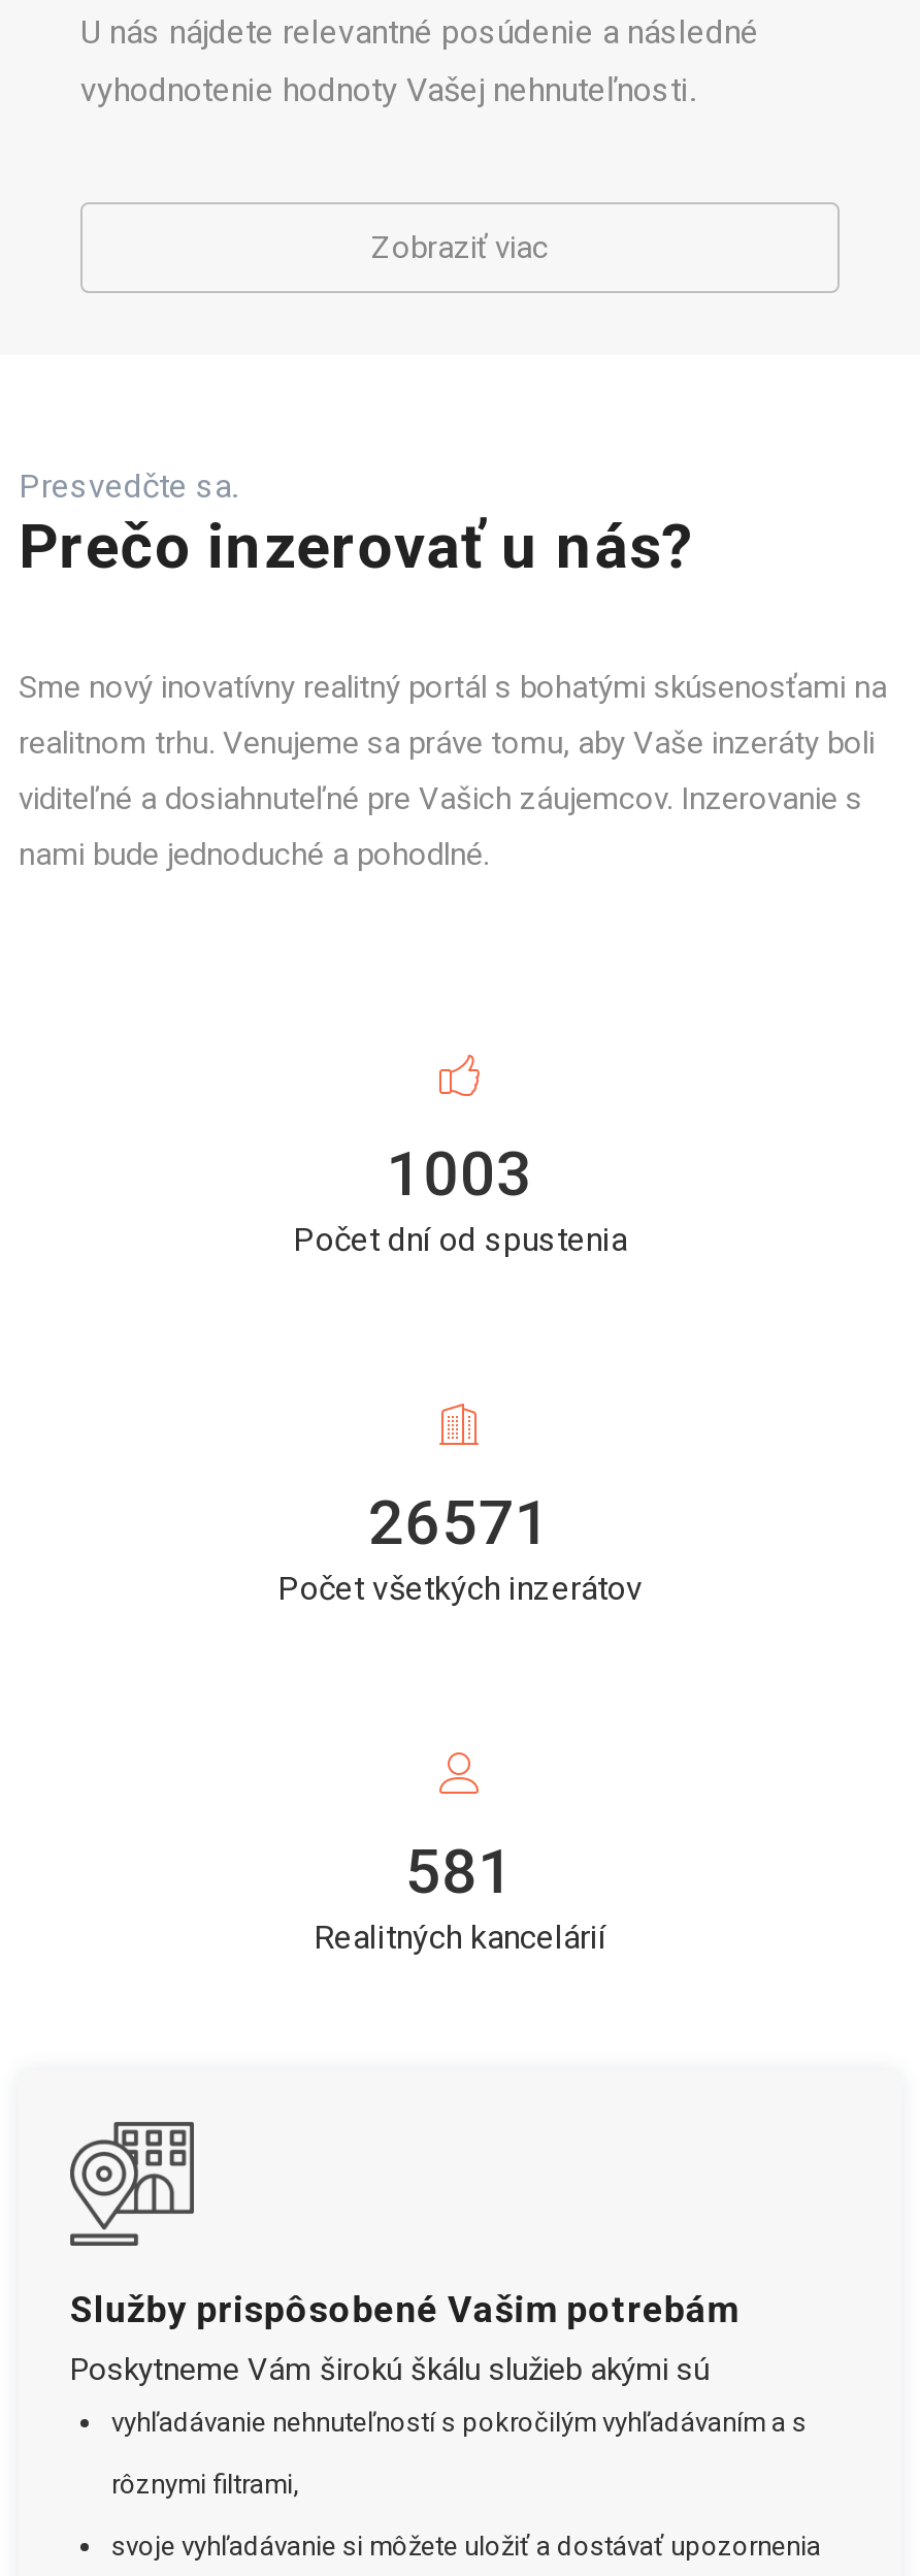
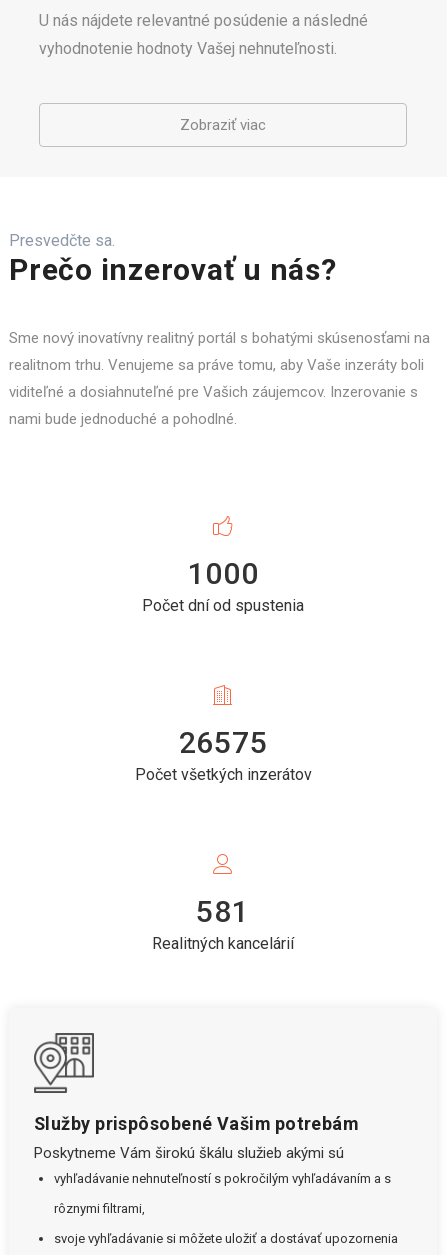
[387,1137,533,1210] 1003 -> [187,556,258,591] 1000
[368,1486,552,1558] 26571 -> [179,725,267,760] 26575

